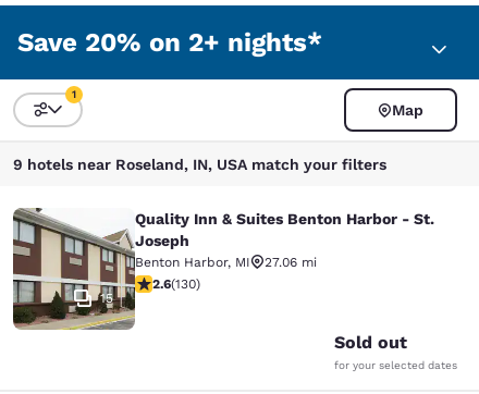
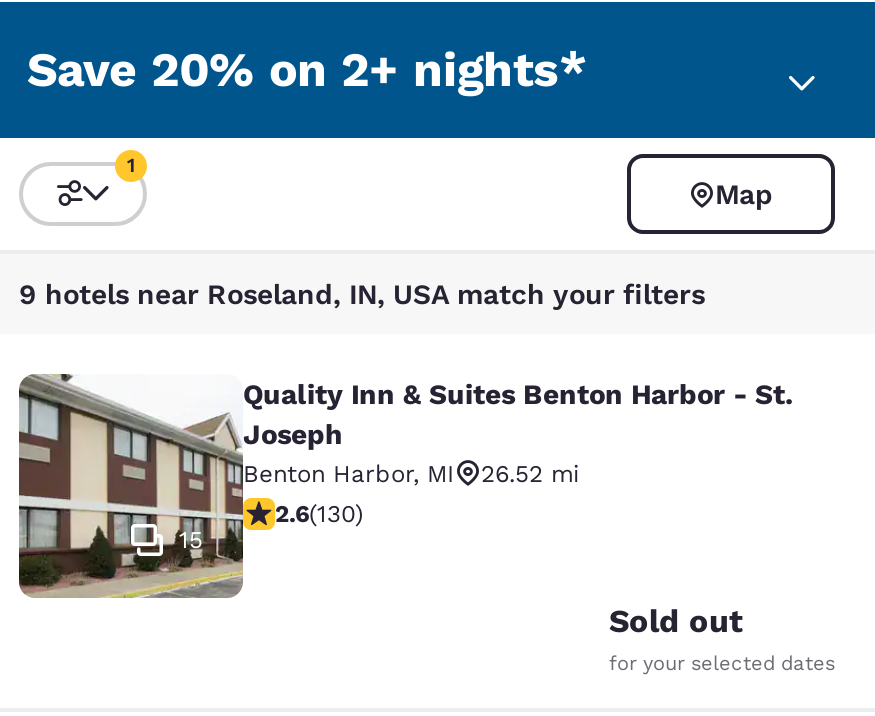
[135,255,317,270] Benton Harbor, MI 27.06 mi -> [243,460,579,488] Benton Harbor, MI 26.52 mi

